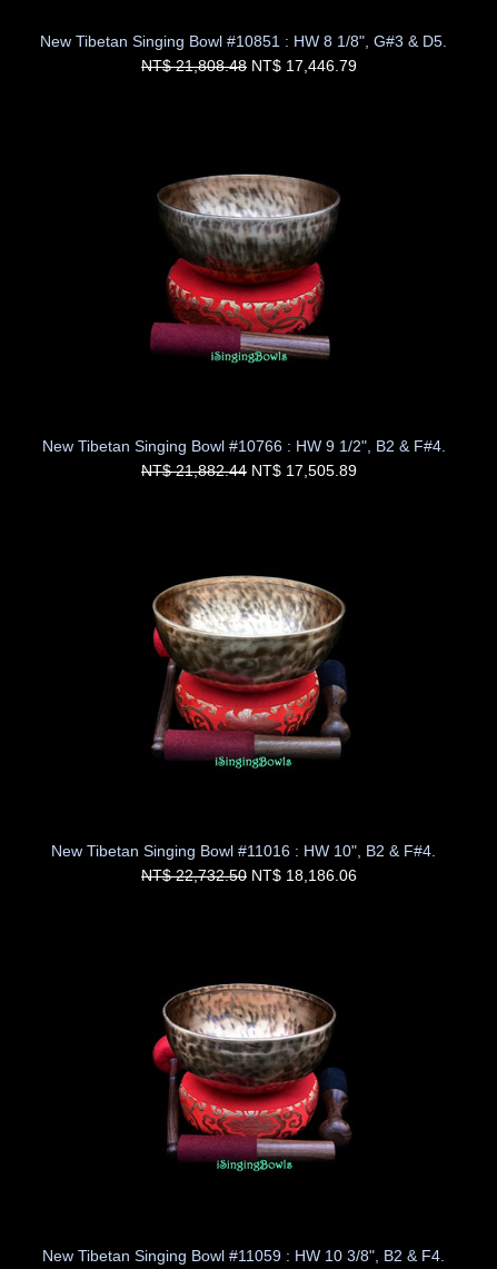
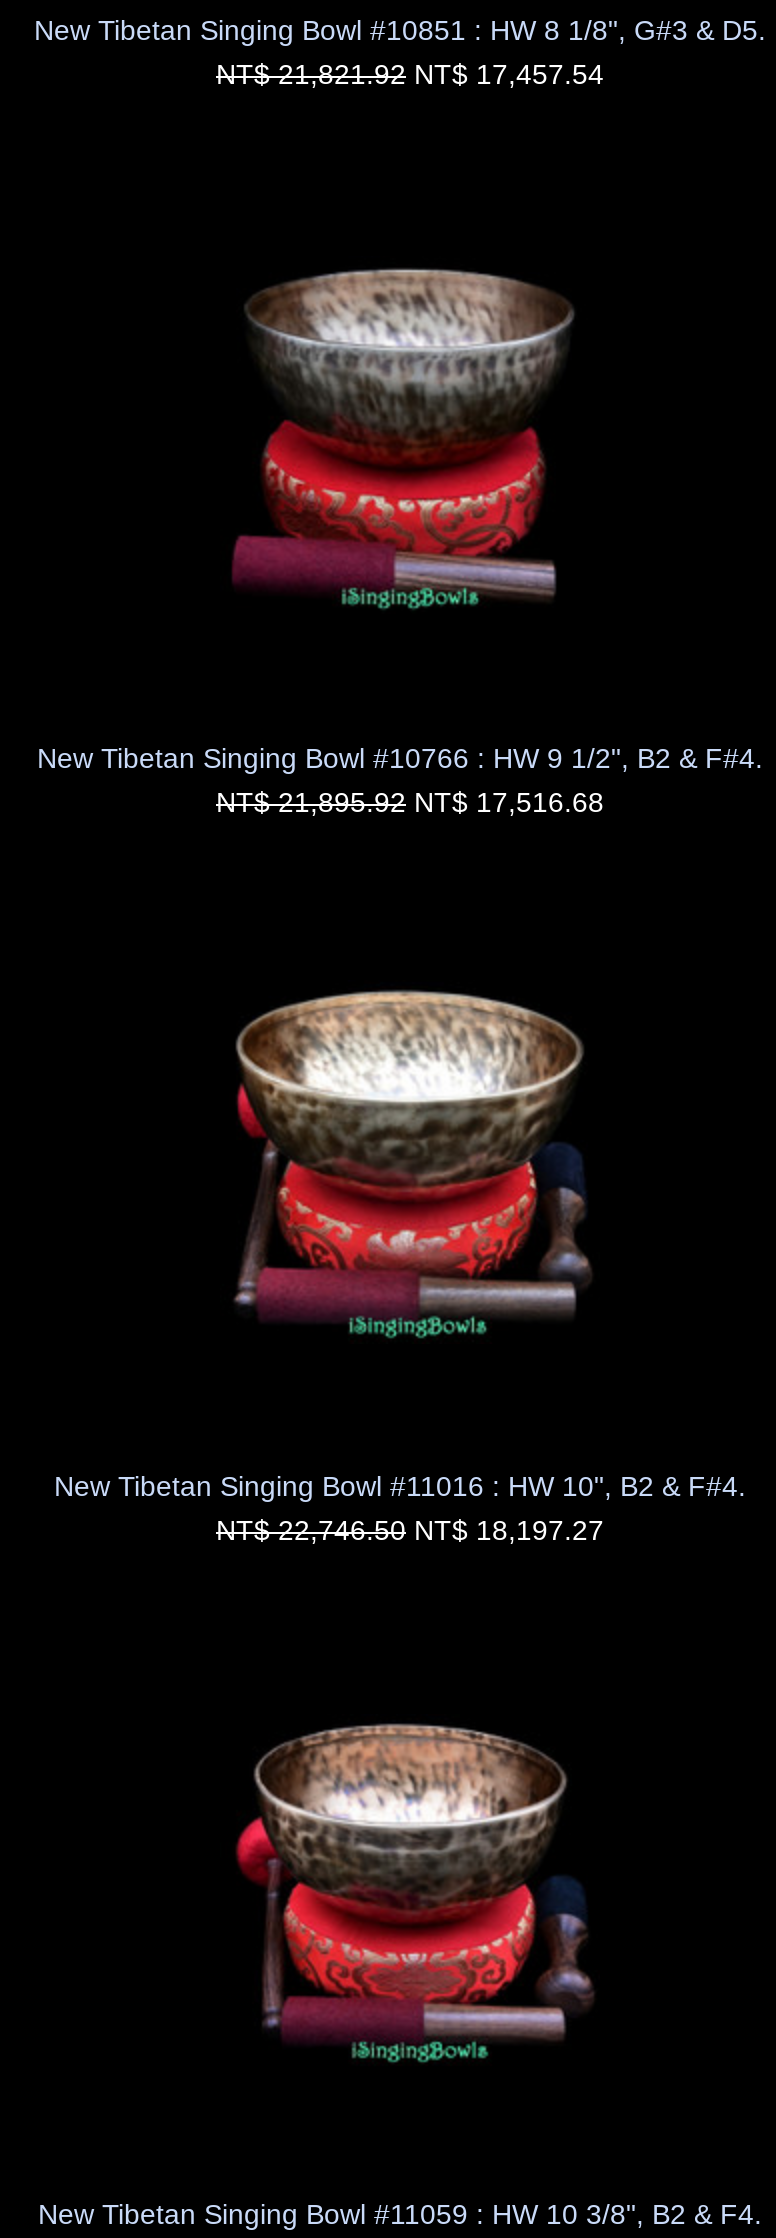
[141,57,357,75] NT$ 21,808.48 NT$ 17,446.79 -> [216,58,604,90] NT$ 21,821.92 NT$ 17,457.54
[141,462,357,479] NT$ 21,882.44 NT$ 17,505.89 -> [216,786,604,818] NT$ 21,895.92 NT$ 17,516.68
[141,866,357,884] NT$ 22,732.50 NT$ 18,186.06 -> [216,1514,604,1546] NT$ 22,746.50 NT$ 18,197.27

